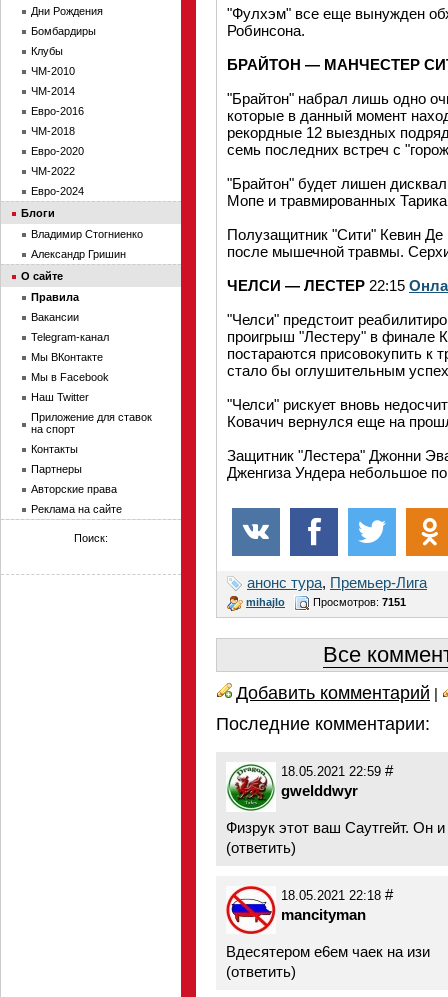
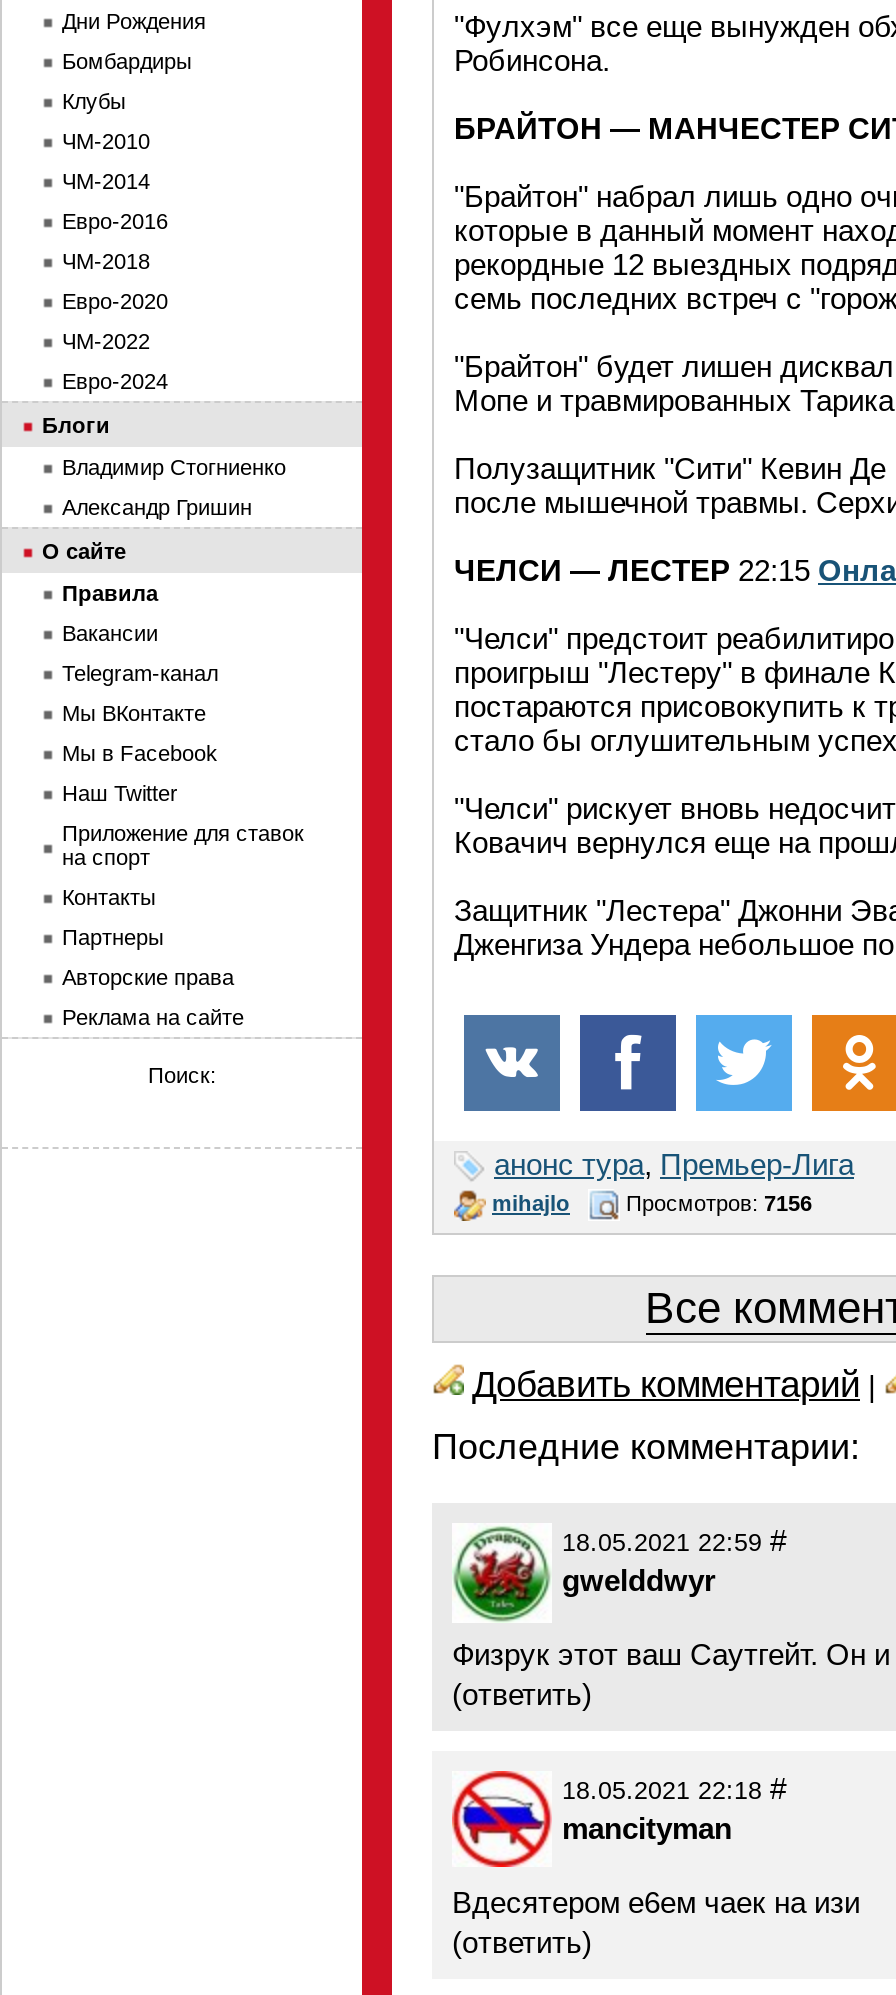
[310,596,406,608] Просмотров: 7151 -> [620,1191,812,1215] Просмотров: 7156

